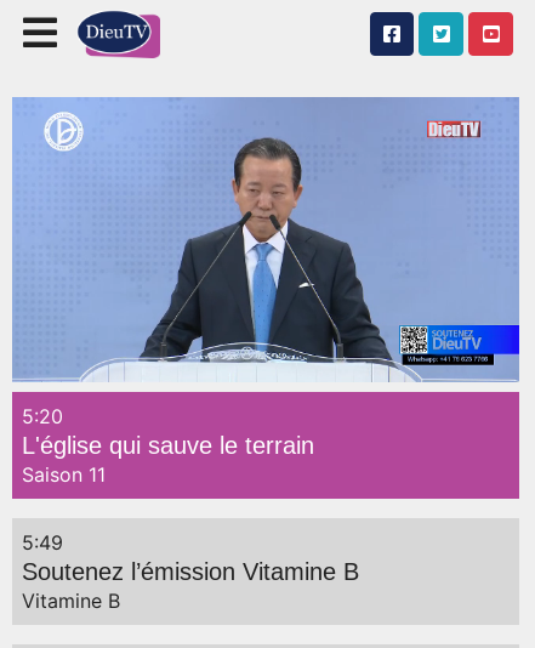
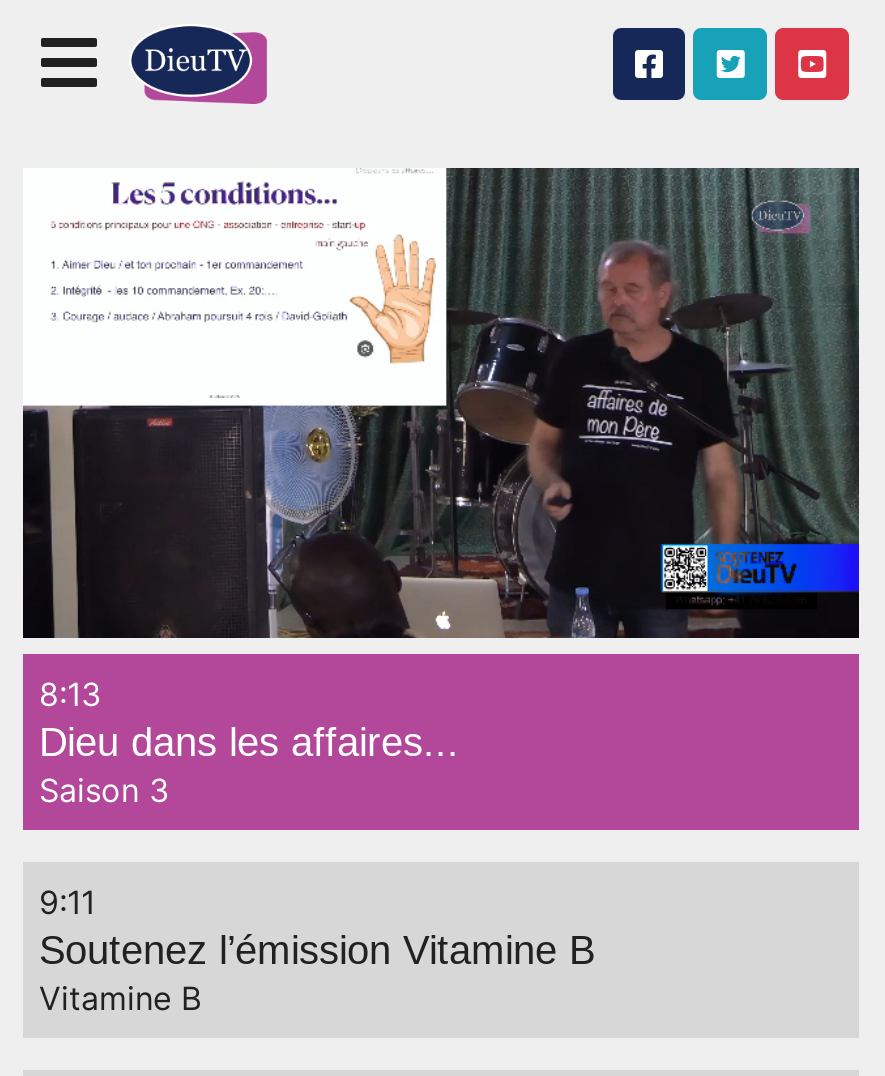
[11,96,520,487] [image] | 5:20 | L'église qui sauve le terrain | Saison 11 -> [21,166,861,810] [image] | 8:13 | Dieu dans les affaires... | Saison 3
[22,530,63,555] 5:49 -> [39,882,95,922] 9:11

